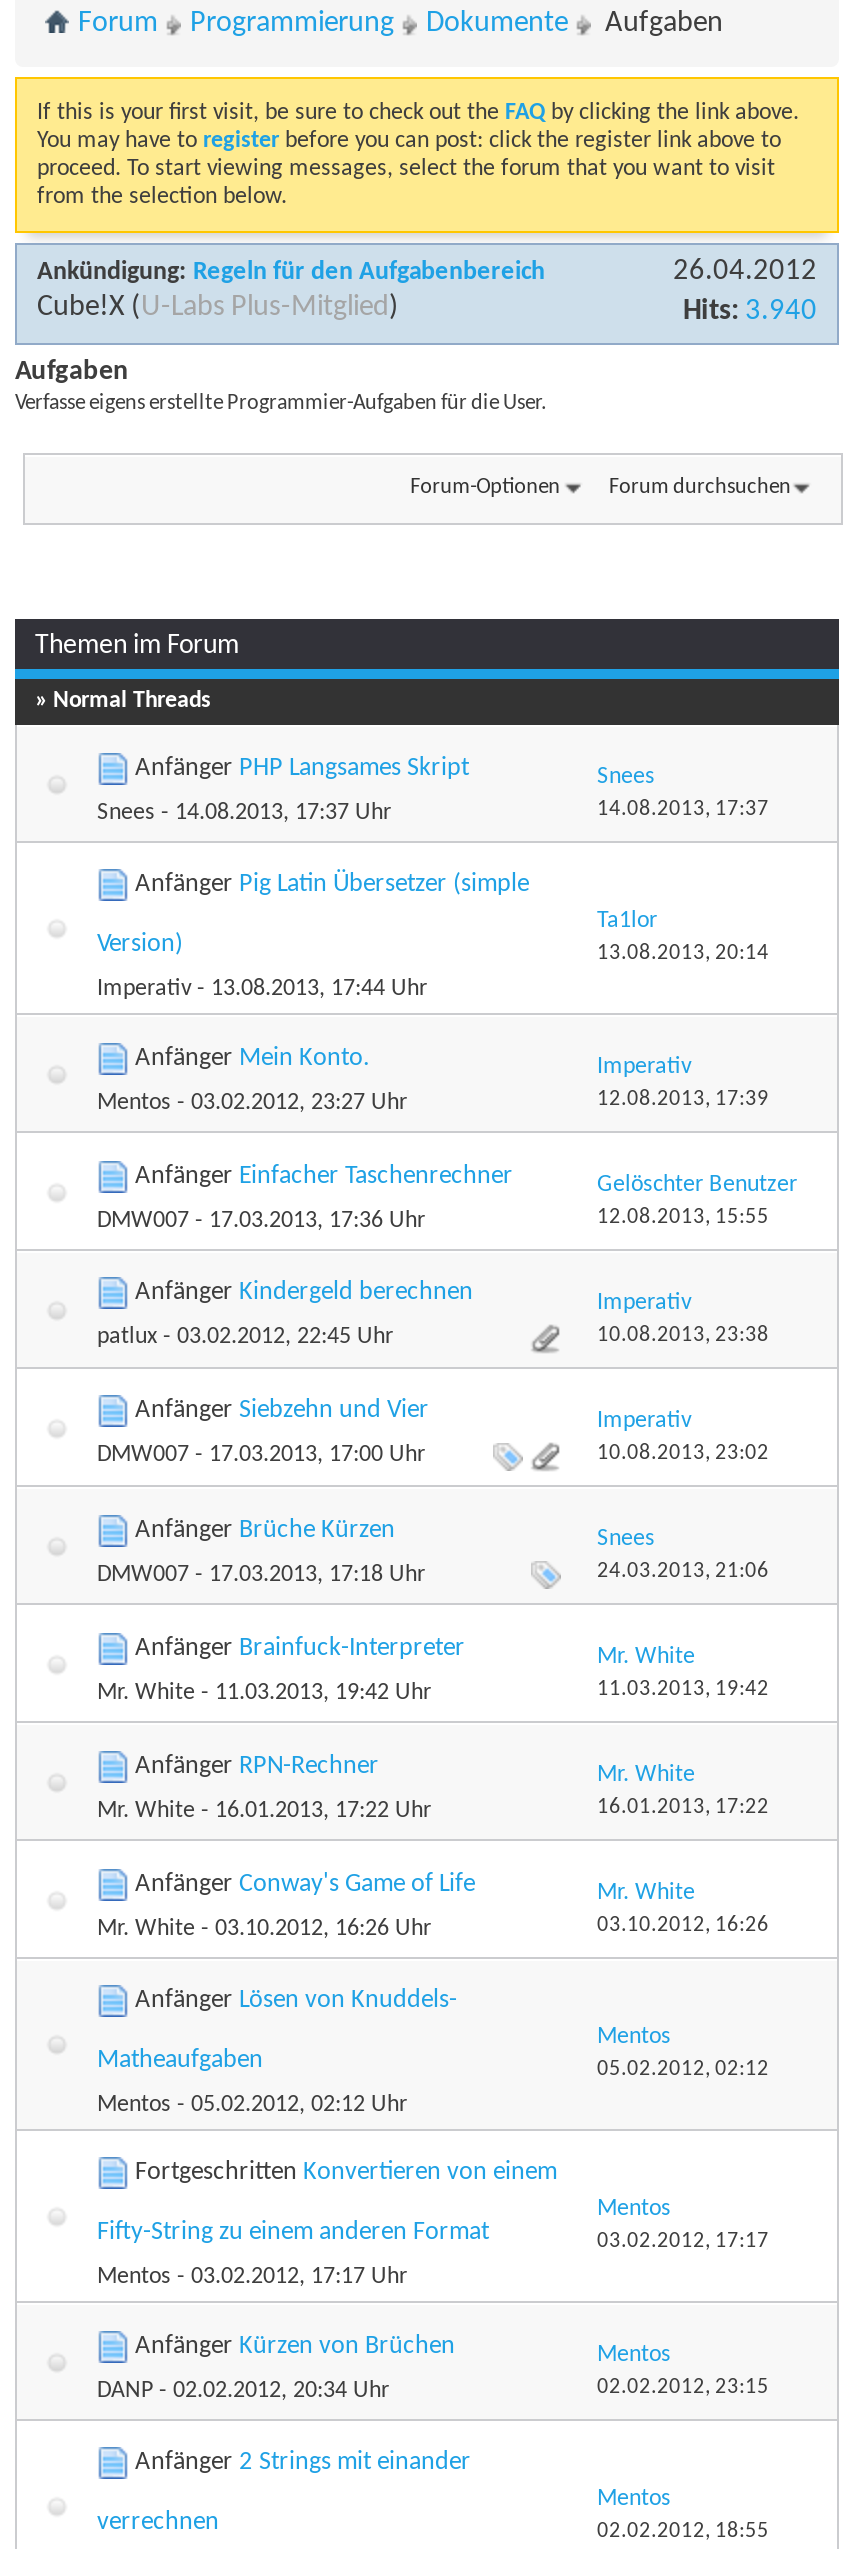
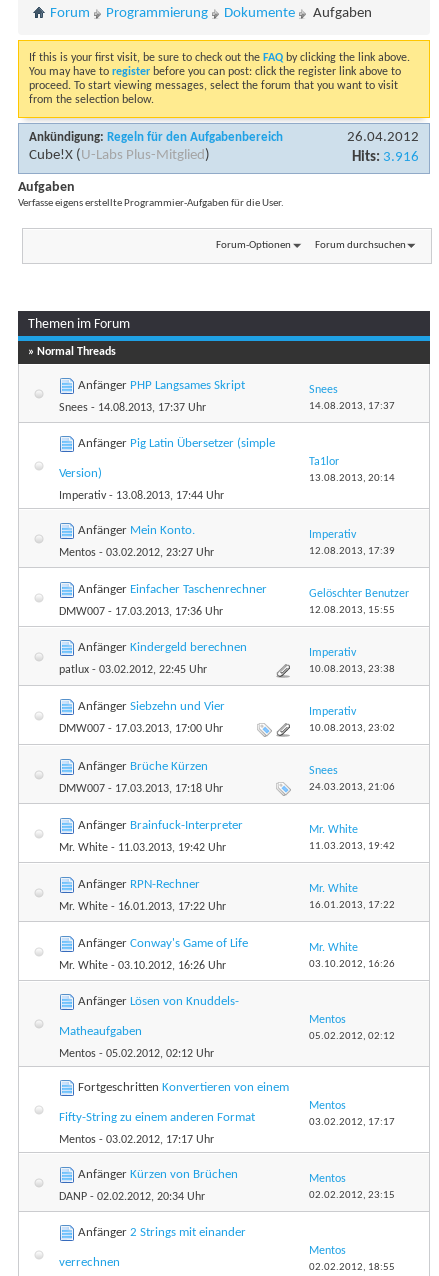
[683,297,817,327] Hits: 3.940 -> [352,150,419,165] Hits: 3.916

